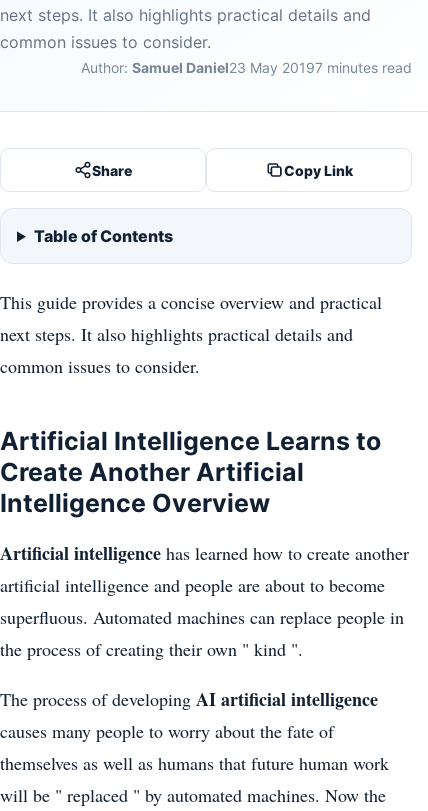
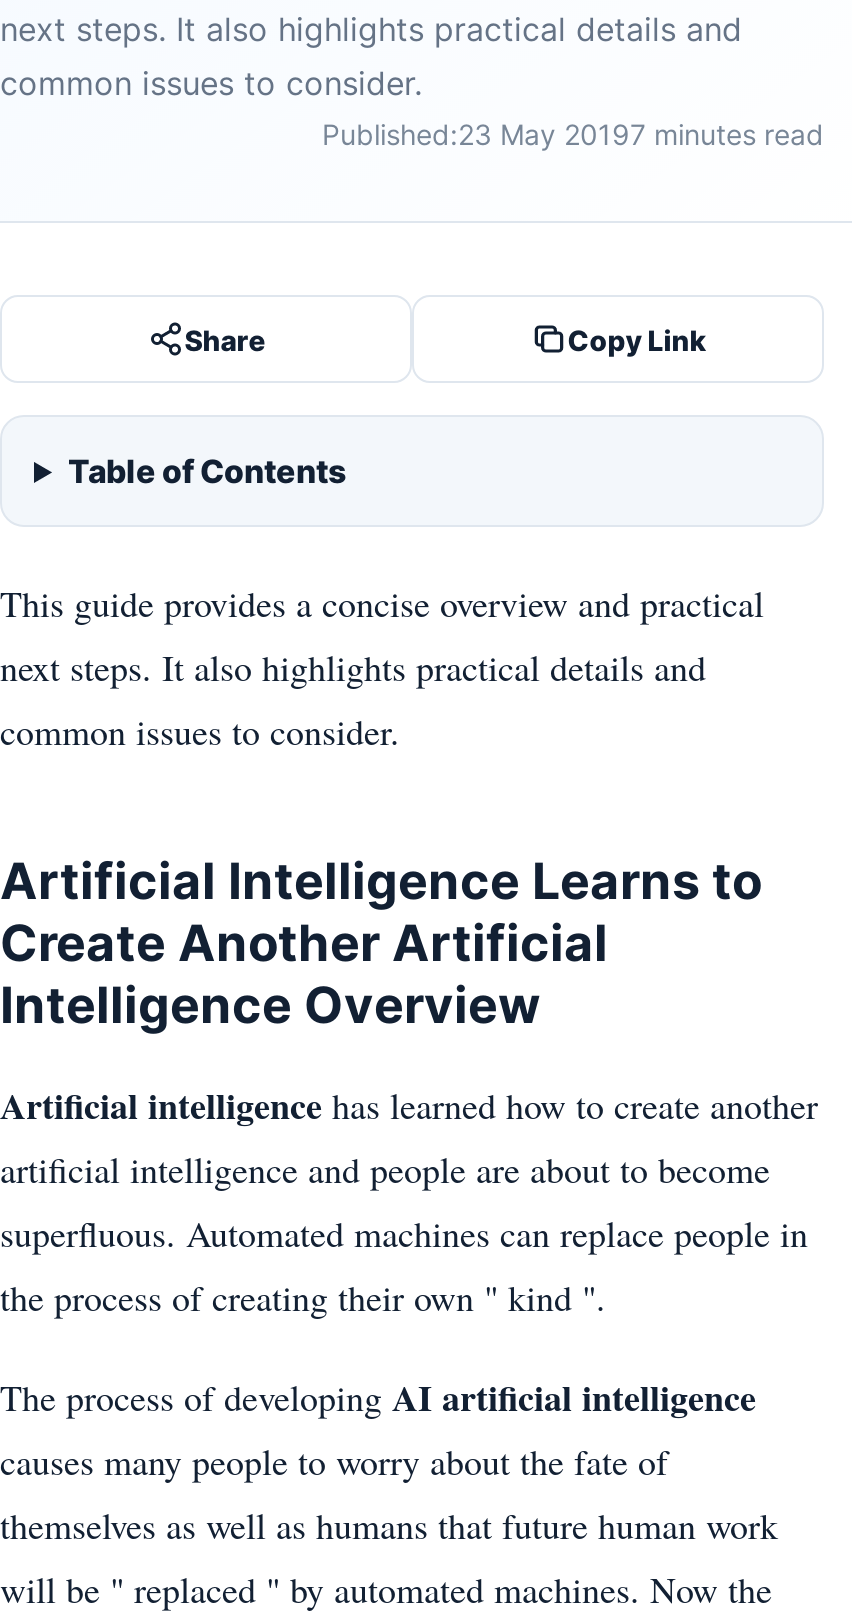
[81,59,412,76] Author: Samuel Daniel23 May 20197 minutes read -> [322,117,824,151] Published:23 May 20197 minutes read

